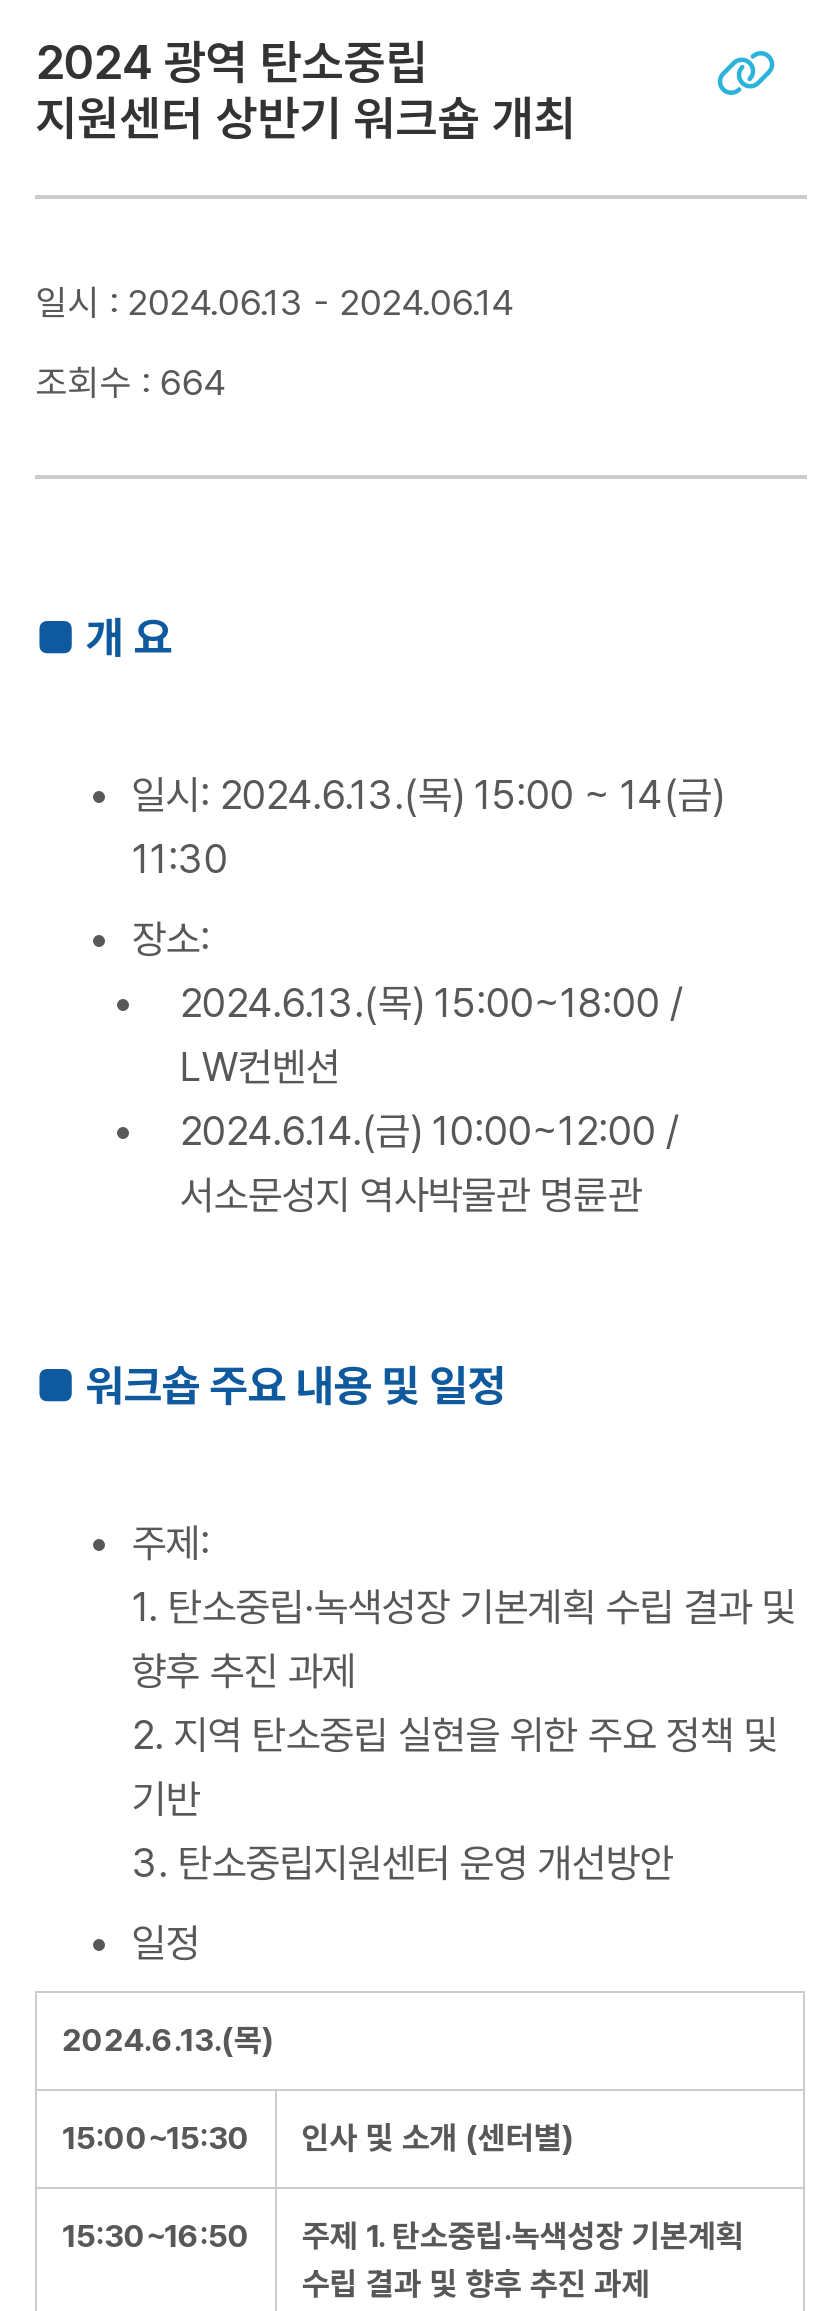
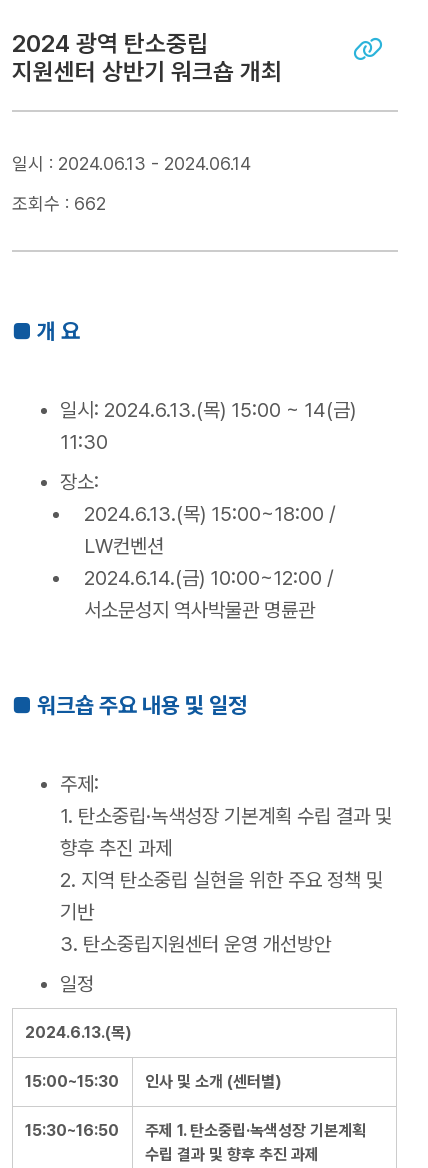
[36,361,226,403] 조회수 : 664 -> [12,193,106,214] 조회수 : 662

